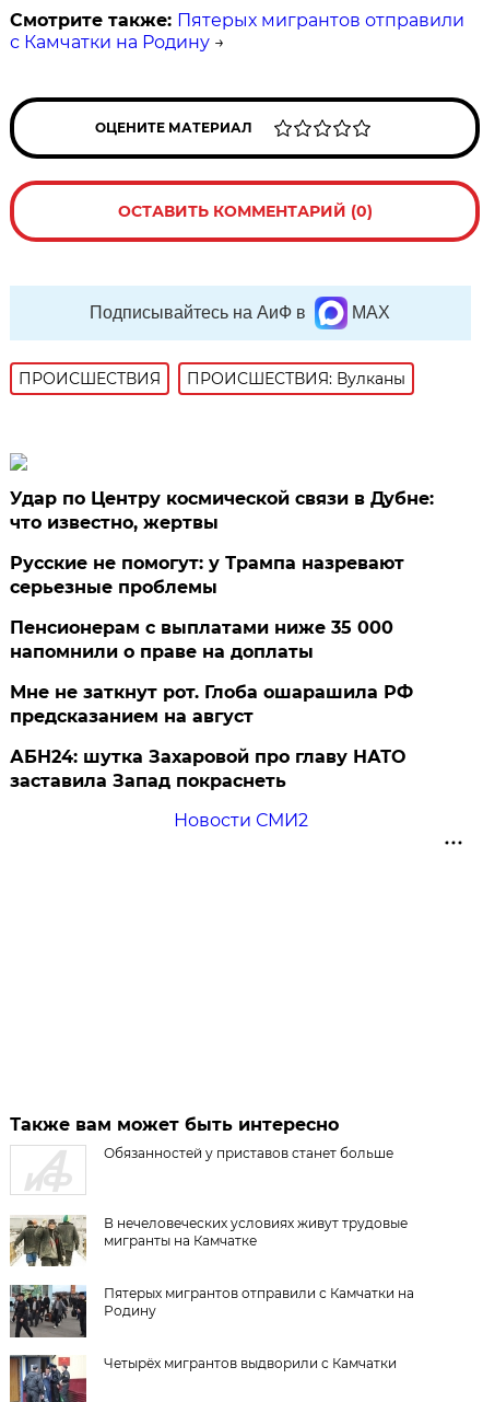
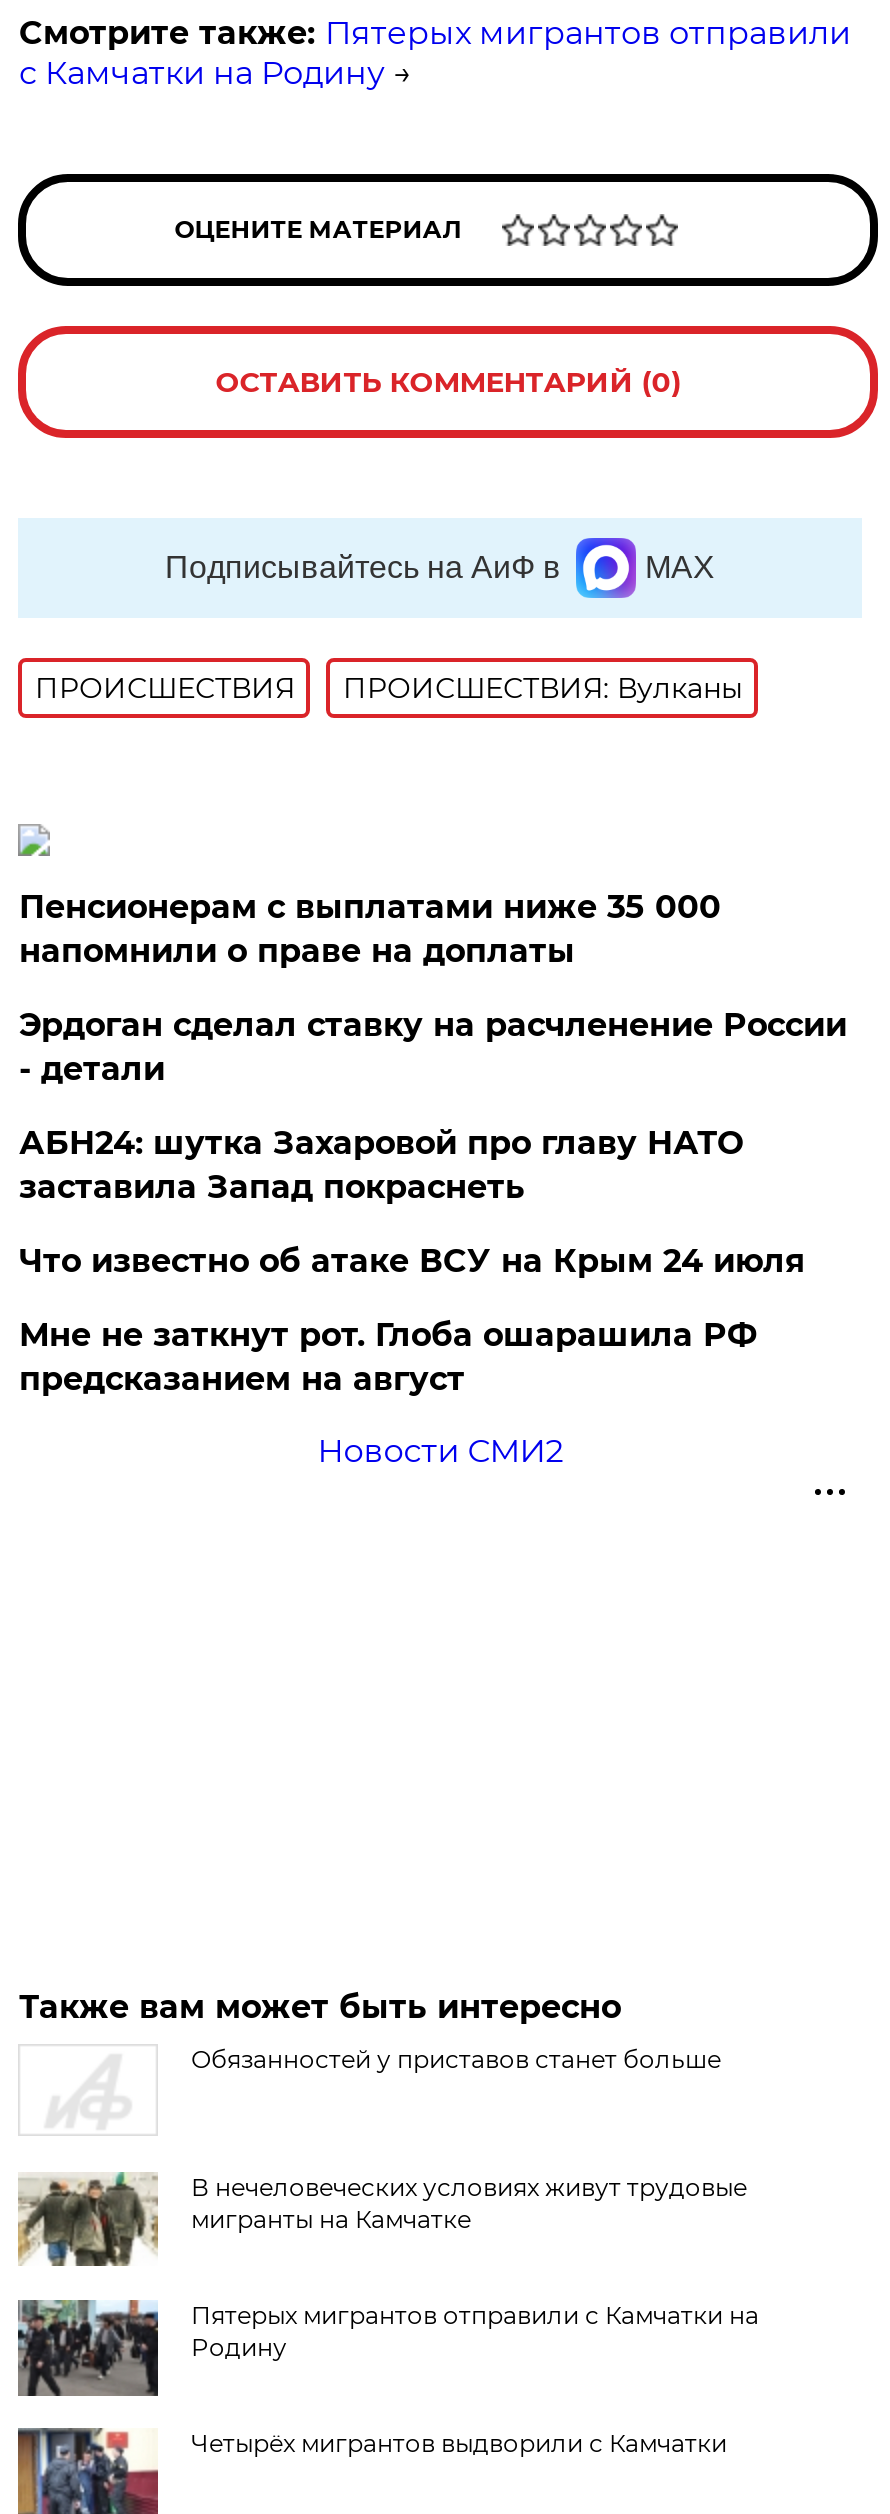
[10,488,434,597] Удар по Центру космической связи в Дубне: | что известно, жертвы | Русские не помогут: у Трампа назревают | серьезные проблемы -> none
moved [10,617,394,662] -> [19,887,721,969]: Пенсионерам с выплатами ниже 35 000 | напомнили о праве на доплаты
none -> [19,1005,847,1279] Эрдоган сделал ставку на расчленение России | - детали | Что известно об атаке ВСУ на Крым 24 июля
moved [10,681,414,726] -> [19,1315,757,1397]: Мне не заткнут рот. Глоба ошарашила РФ | предсказанием на август
moved [10,746,406,791] -> [19,1123,743,1205]: АБН24: шутка Захаровой про главу НАТО | заставила Запад покраснеть

